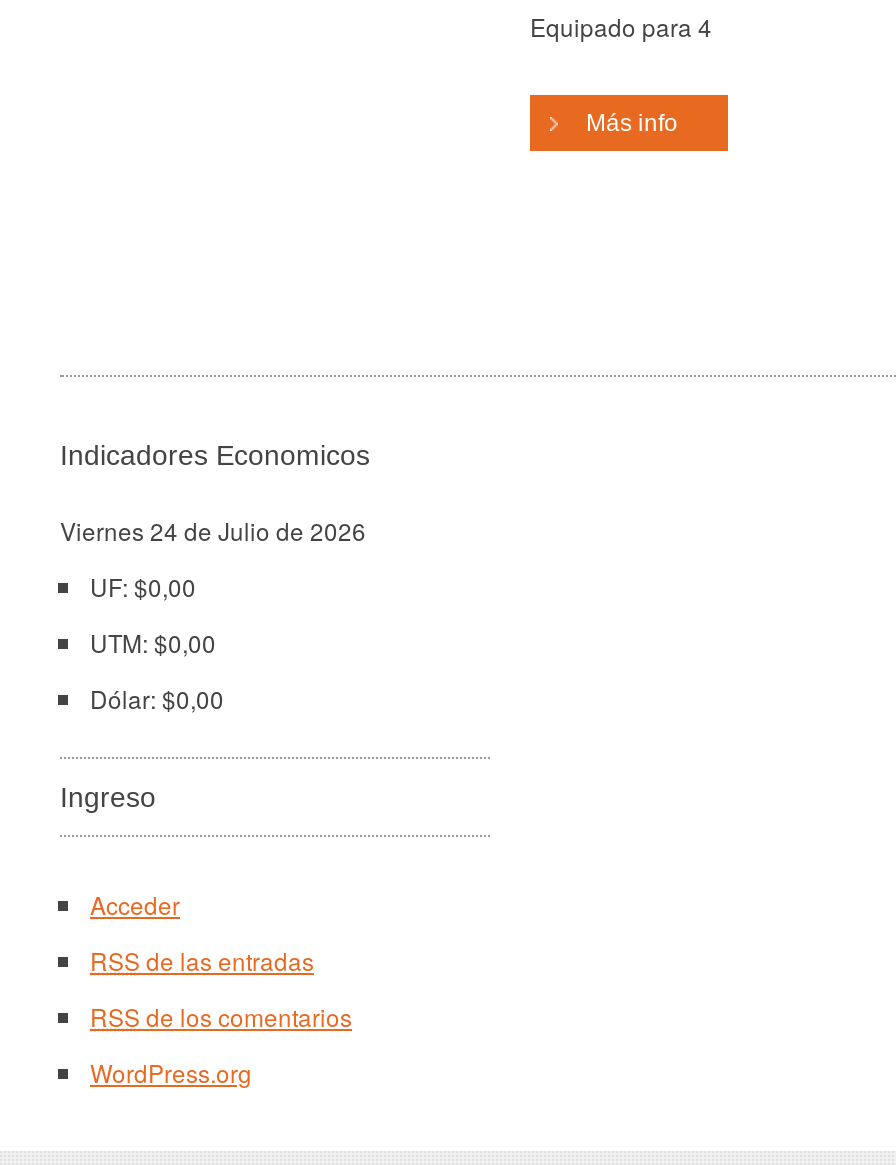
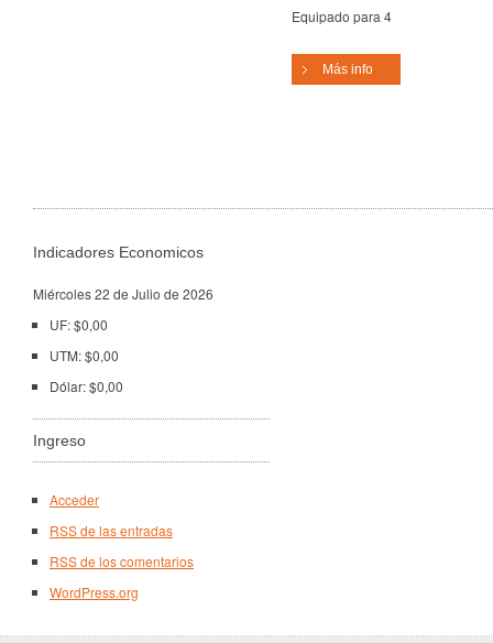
[60,513,366,547] Viernes 24 de Julio de 2026 -> [33,284,213,303] Miércoles 22 de Julio de 2026

